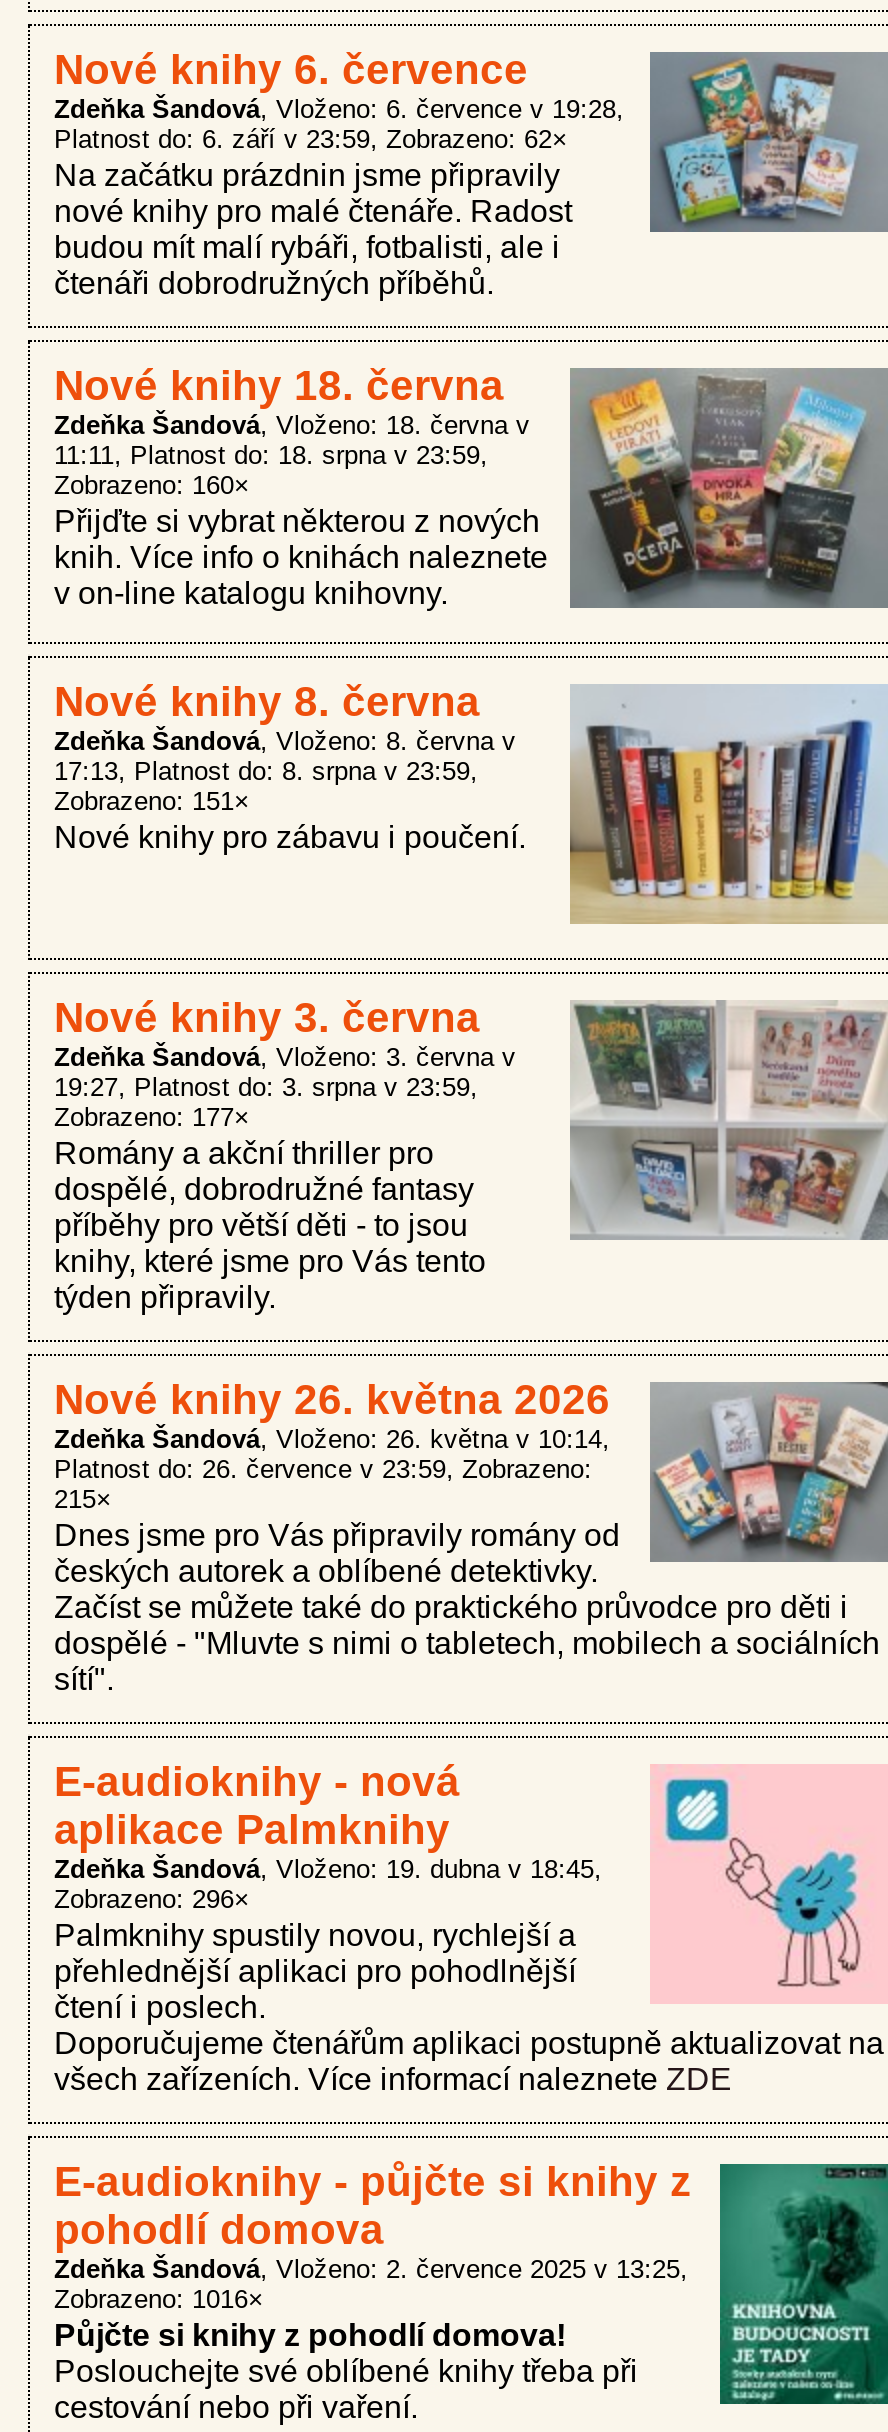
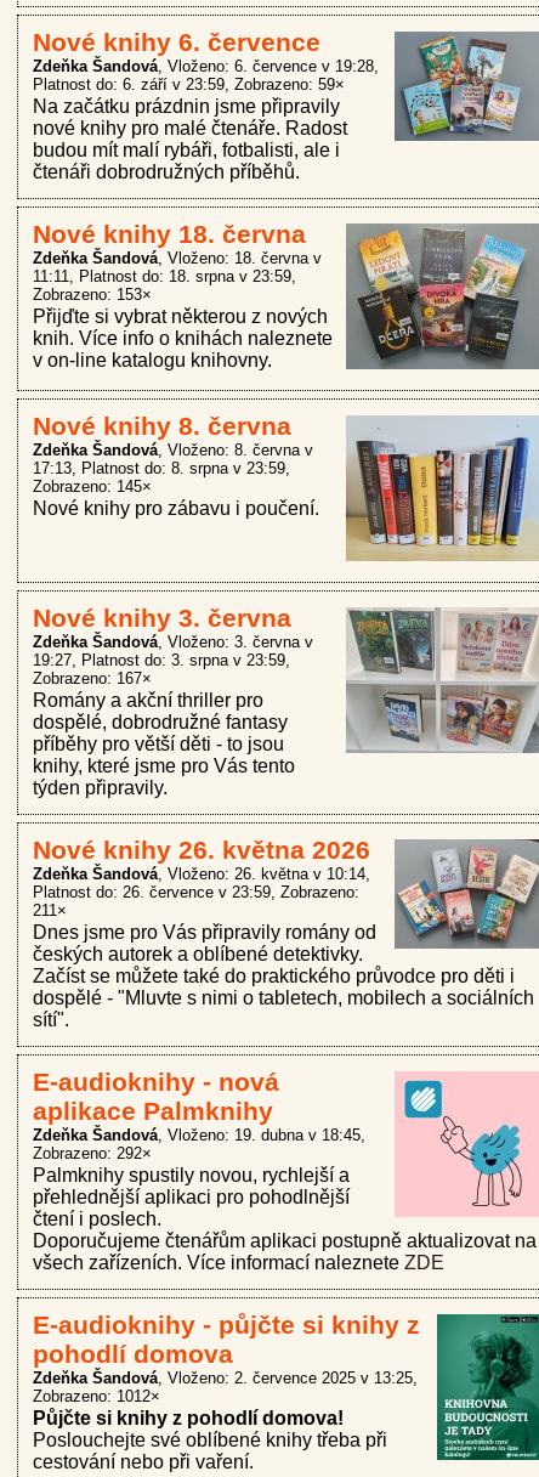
[54,124,568,154] Platnost do: 6. září v 23:59 Zobrazeno: 62× -> [33,75,345,94] Platnost do: 6. září v 23:59 Zobrazeno: 59×
[54,470,250,500] Zobrazeno: 160× -> [33,285,152,304] Zobrazeno: 153×
[54,786,250,816] Zobrazeno: 151× -> [33,477,152,496] Zobrazeno: 145×
[54,1102,250,1132] Zobrazeno: 177× -> [33,669,152,687] Zobrazeno: 167×
[54,1484,112,1514] 215× -> [33,901,67,919] 211×
[54,1884,250,1914] Zobrazeno: 296× -> [33,1144,152,1162] Zobrazeno: 292×
[54,2284,264,2314] Zobrazeno: 1016× -> [33,1387,160,1405] Zobrazeno: 1012×

